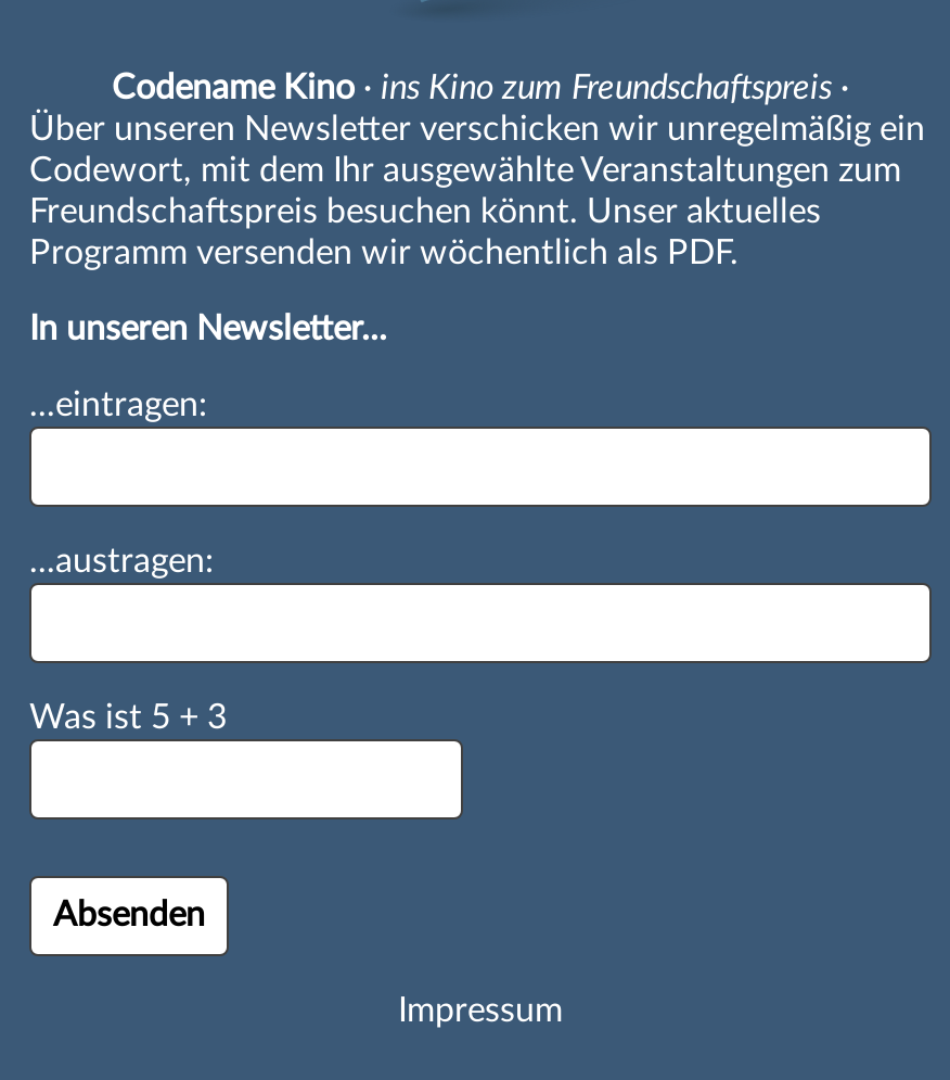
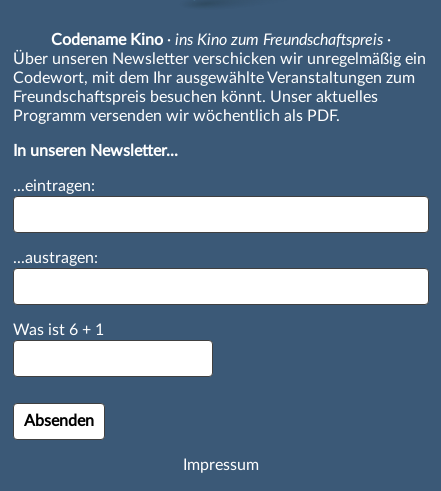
[29,700,227,735] Was ist 5 + 3 -> [13,322,104,338] Was ist 6 + 1

